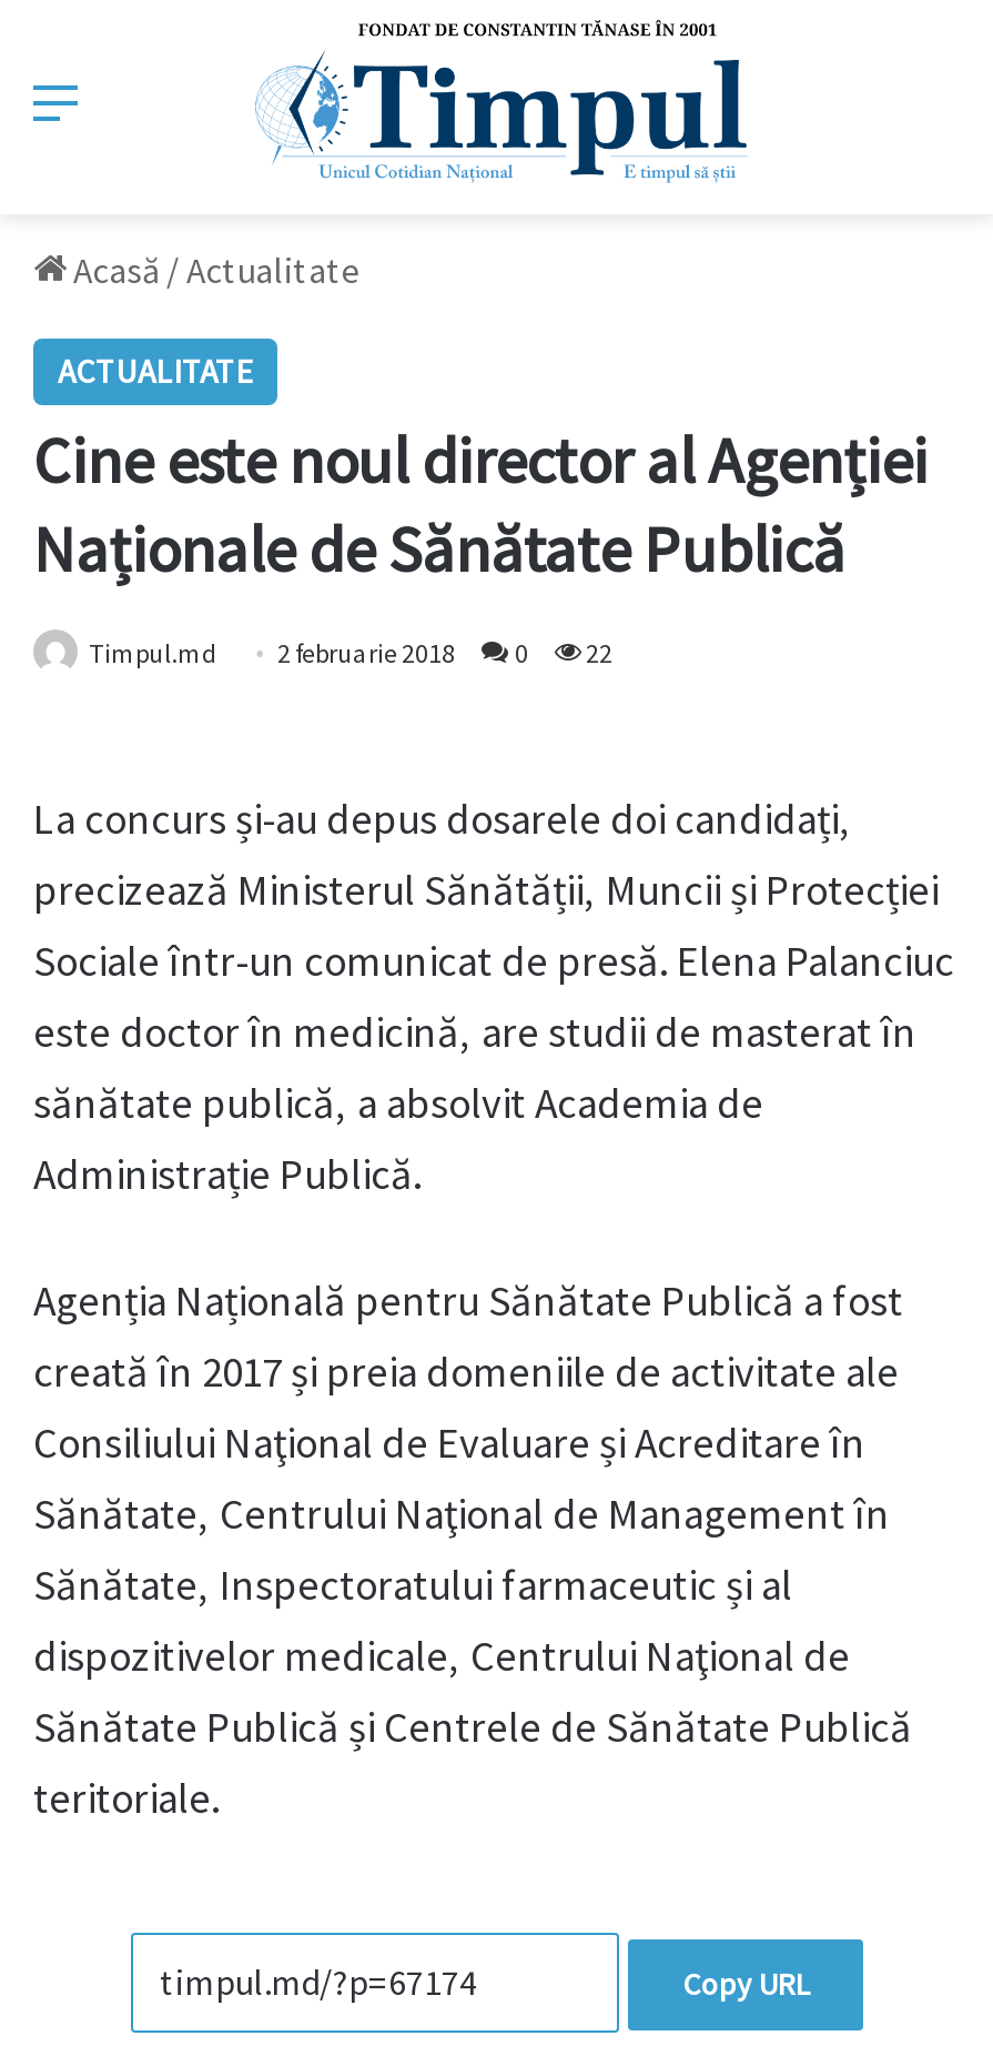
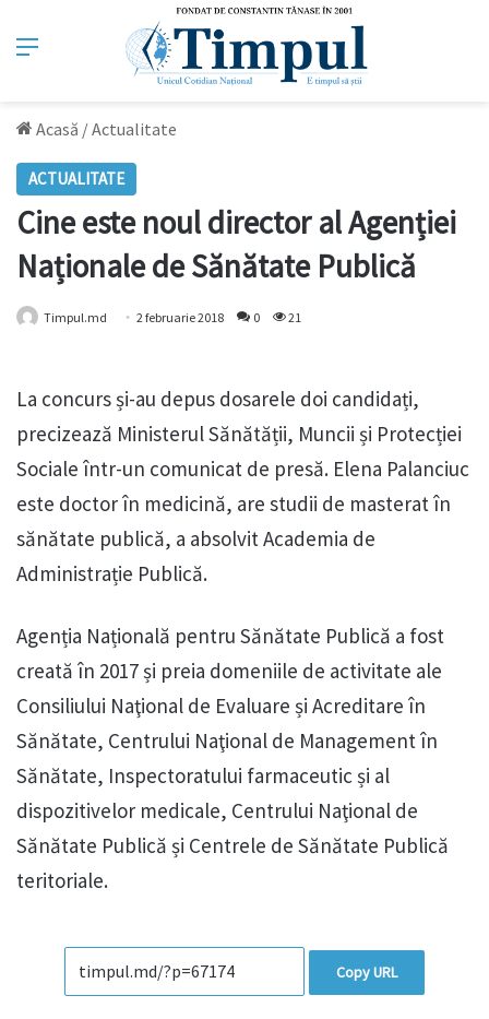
[89,637,612,670] Timpul.md 2 februarie 2018 0 22 -> [44,310,301,326] Timpul.md 2 februarie 2018 0 21

